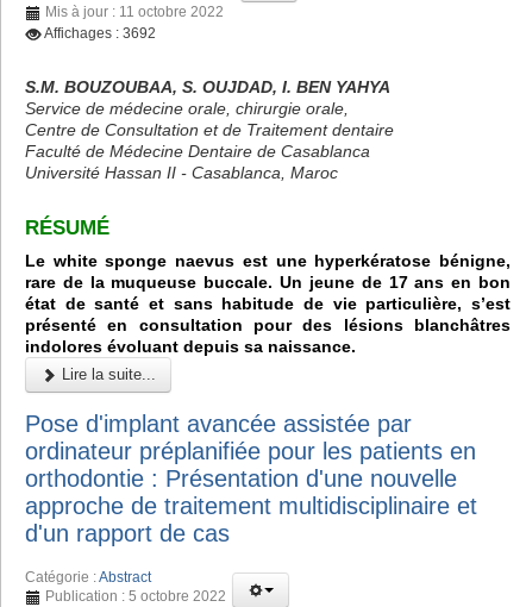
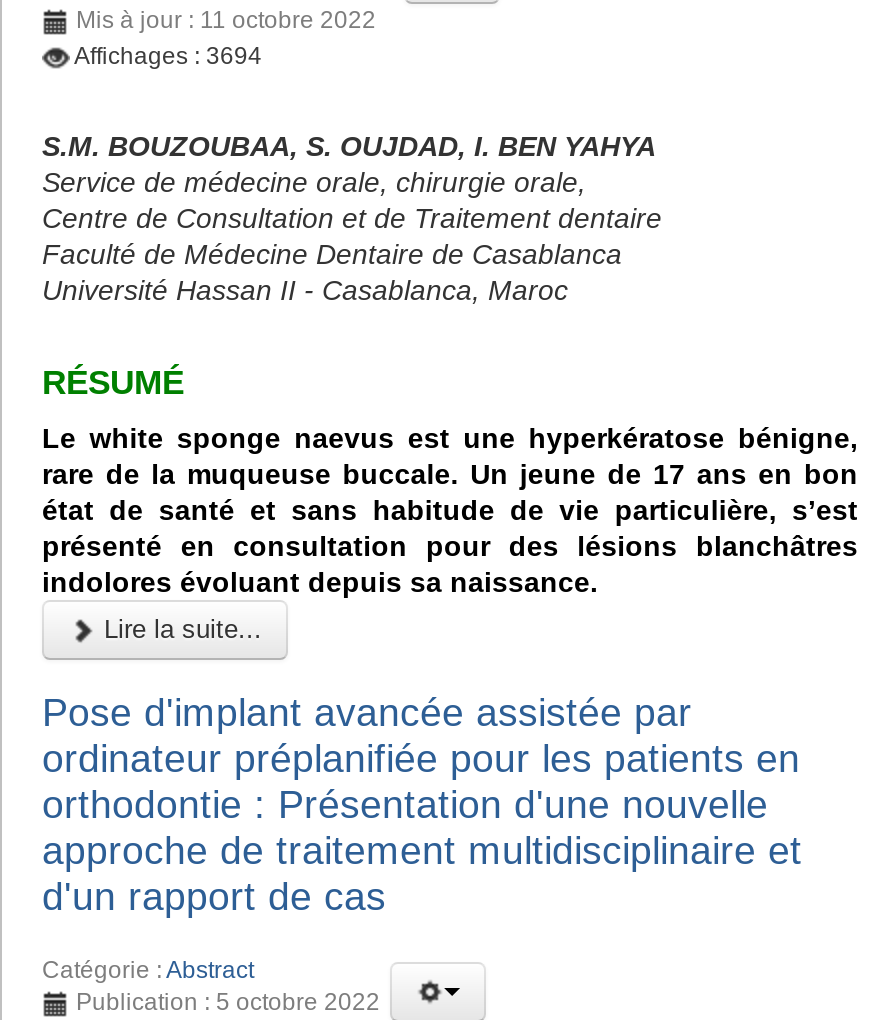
[44,25,156,41] Affichages : 3692 -> [74,41,262,69] Affichages : 3694

